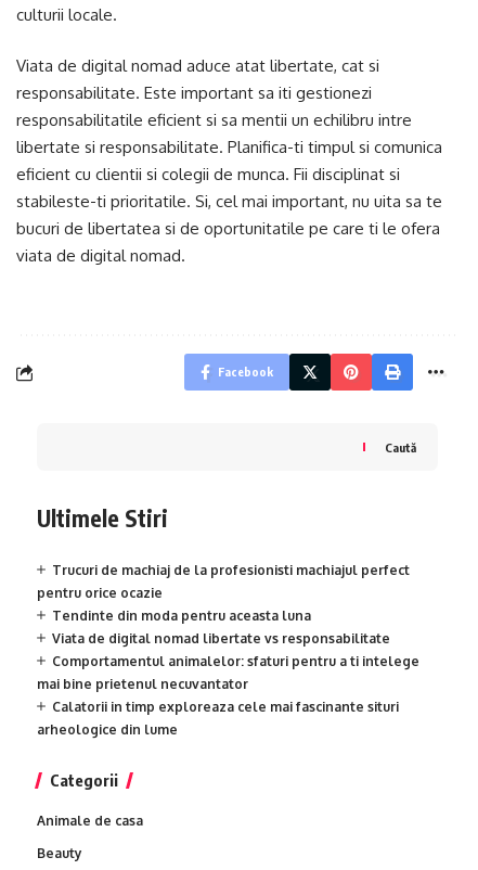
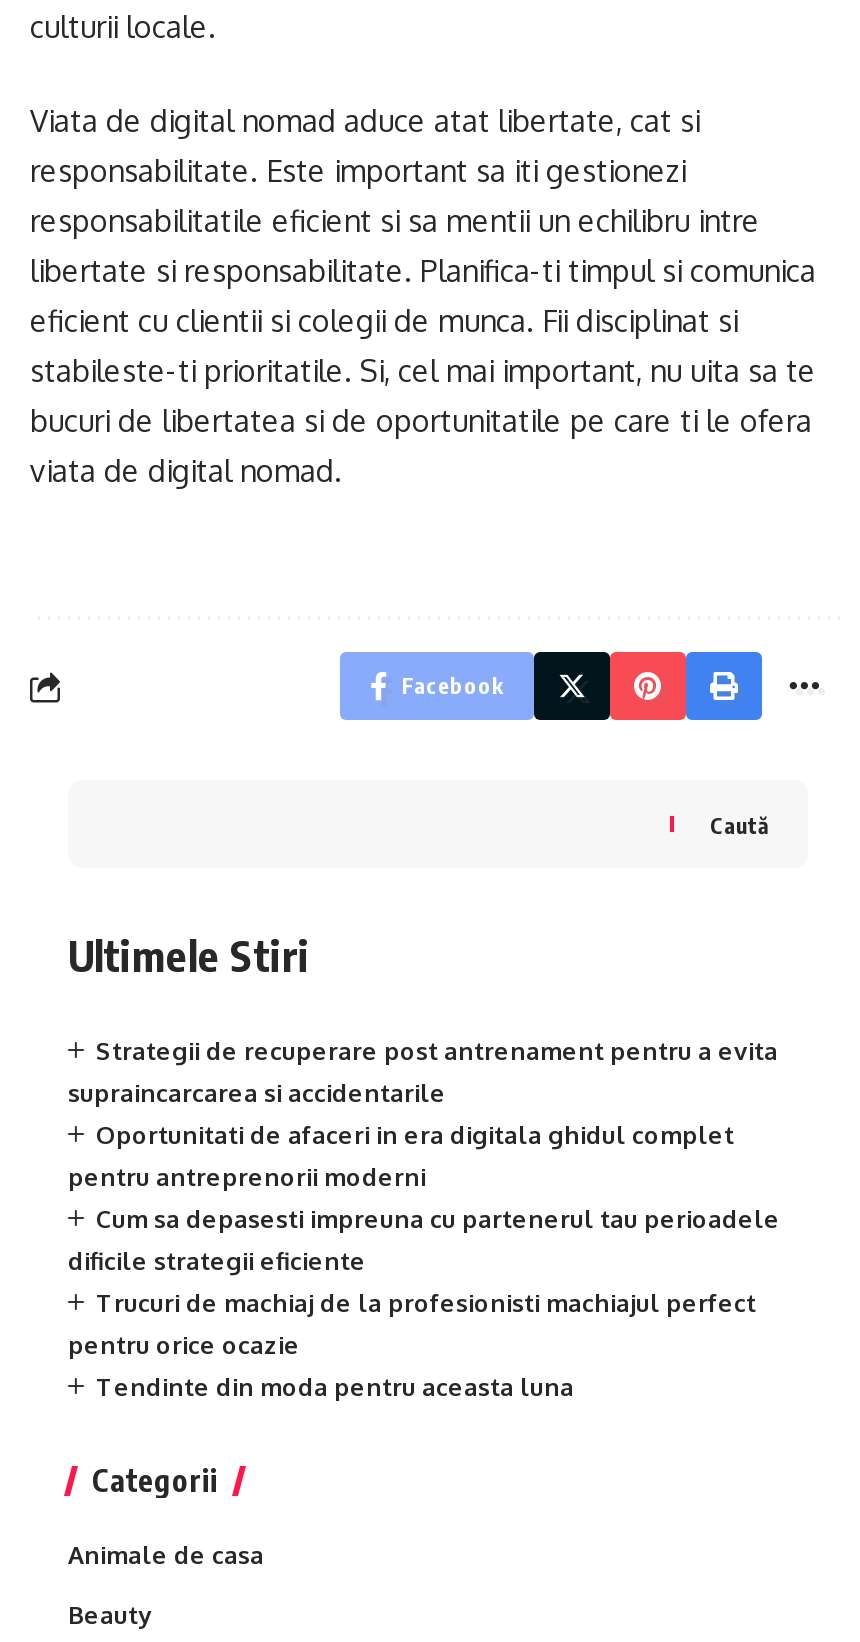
none -> [68,1035,780,1275] Strategii de recuperare post antrenament pentru a evita | supraincarcarea si accidentarile | Oportunitati de afaceri in era digitala ghidul complet | pentru antreprenorii moderni | Cum sa depasesti impreuna cu partenerul tau perioadele | dificile strategii eficiente
moved [37,561,410,623] -> [68,1287,756,1401]: Trucuri de machiaj de la profesionisti machiajul perfect | pentru orice ocazie | Tendinte din moda pentru aceasta luna
[37,630,419,737] Viata de digital nomad libertate vs responsabilitate | Comportamentul animalelor: sfaturi pentru a ti intelege | mai bine prietenul necuvantator | Calatorii in timp exploreaza cele mai fascinante situri | arheologice din lume -> none

